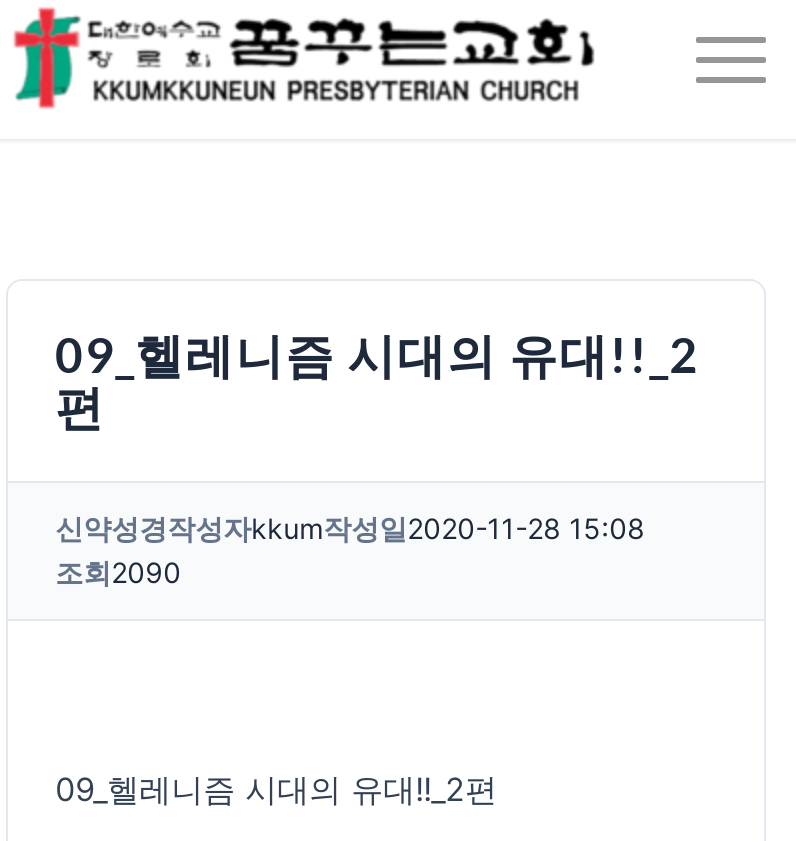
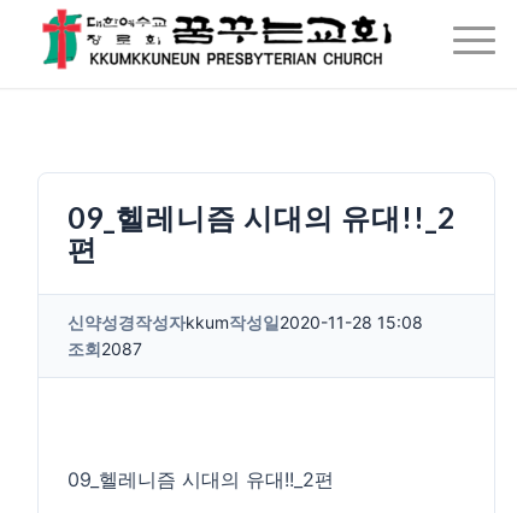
[55,555,181,589] 조회2090 -> [67,338,142,359] 조회2087

